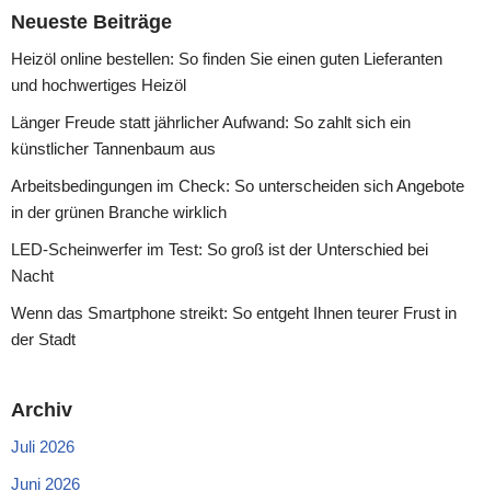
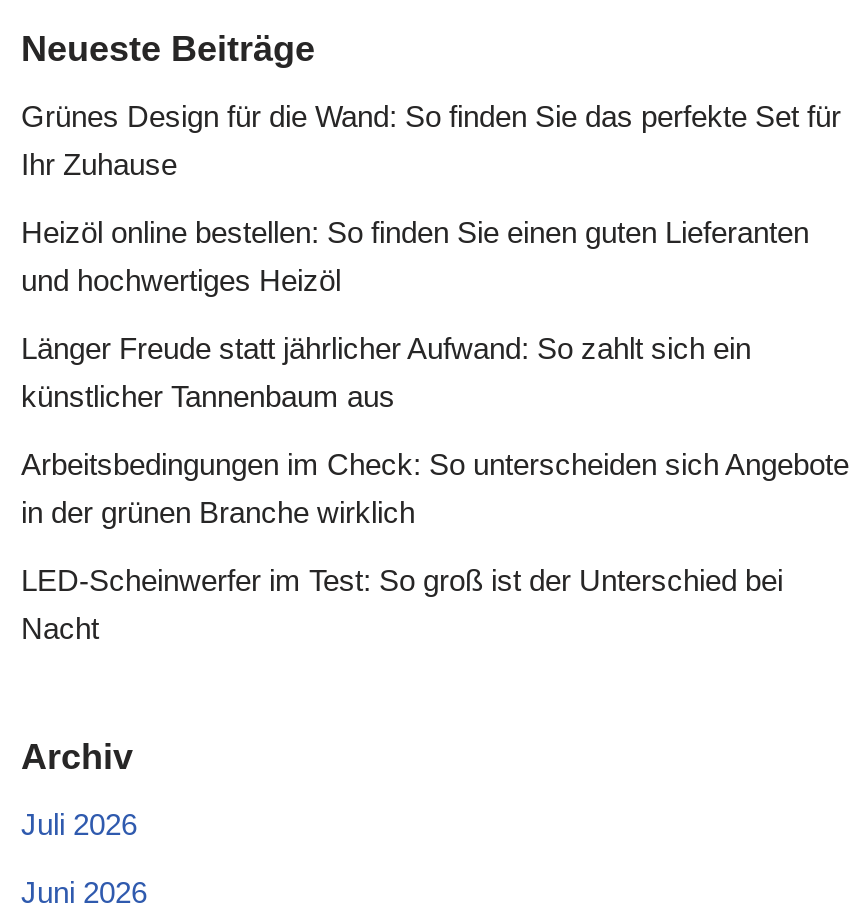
none -> [21,100,841,182] Grünes Design für die Wand: So finden Sie das perfekte Set für | Ihr Zuhause
moved [11,50,464,285] -> [21,216,849,646]: Heizöl online bestellen: So finden Sie einen guten Lieferanten | und hochwertiges Heizöl | Länger Freude statt jährlicher Aufwand: So zahlt sich ein | künstlicher Tannenbaum aus | Arbeitsbedingungen im Check: So unterscheiden sich Angebote | in der grünen Branche wirklich | LED-Scheinwerfer im Test: So groß ist der Unterschied bei | Nacht
[11,304,457,349] Wenn das Smartphone streikt: So entgeht Ihnen teurer Frust in | der Stadt -> none

